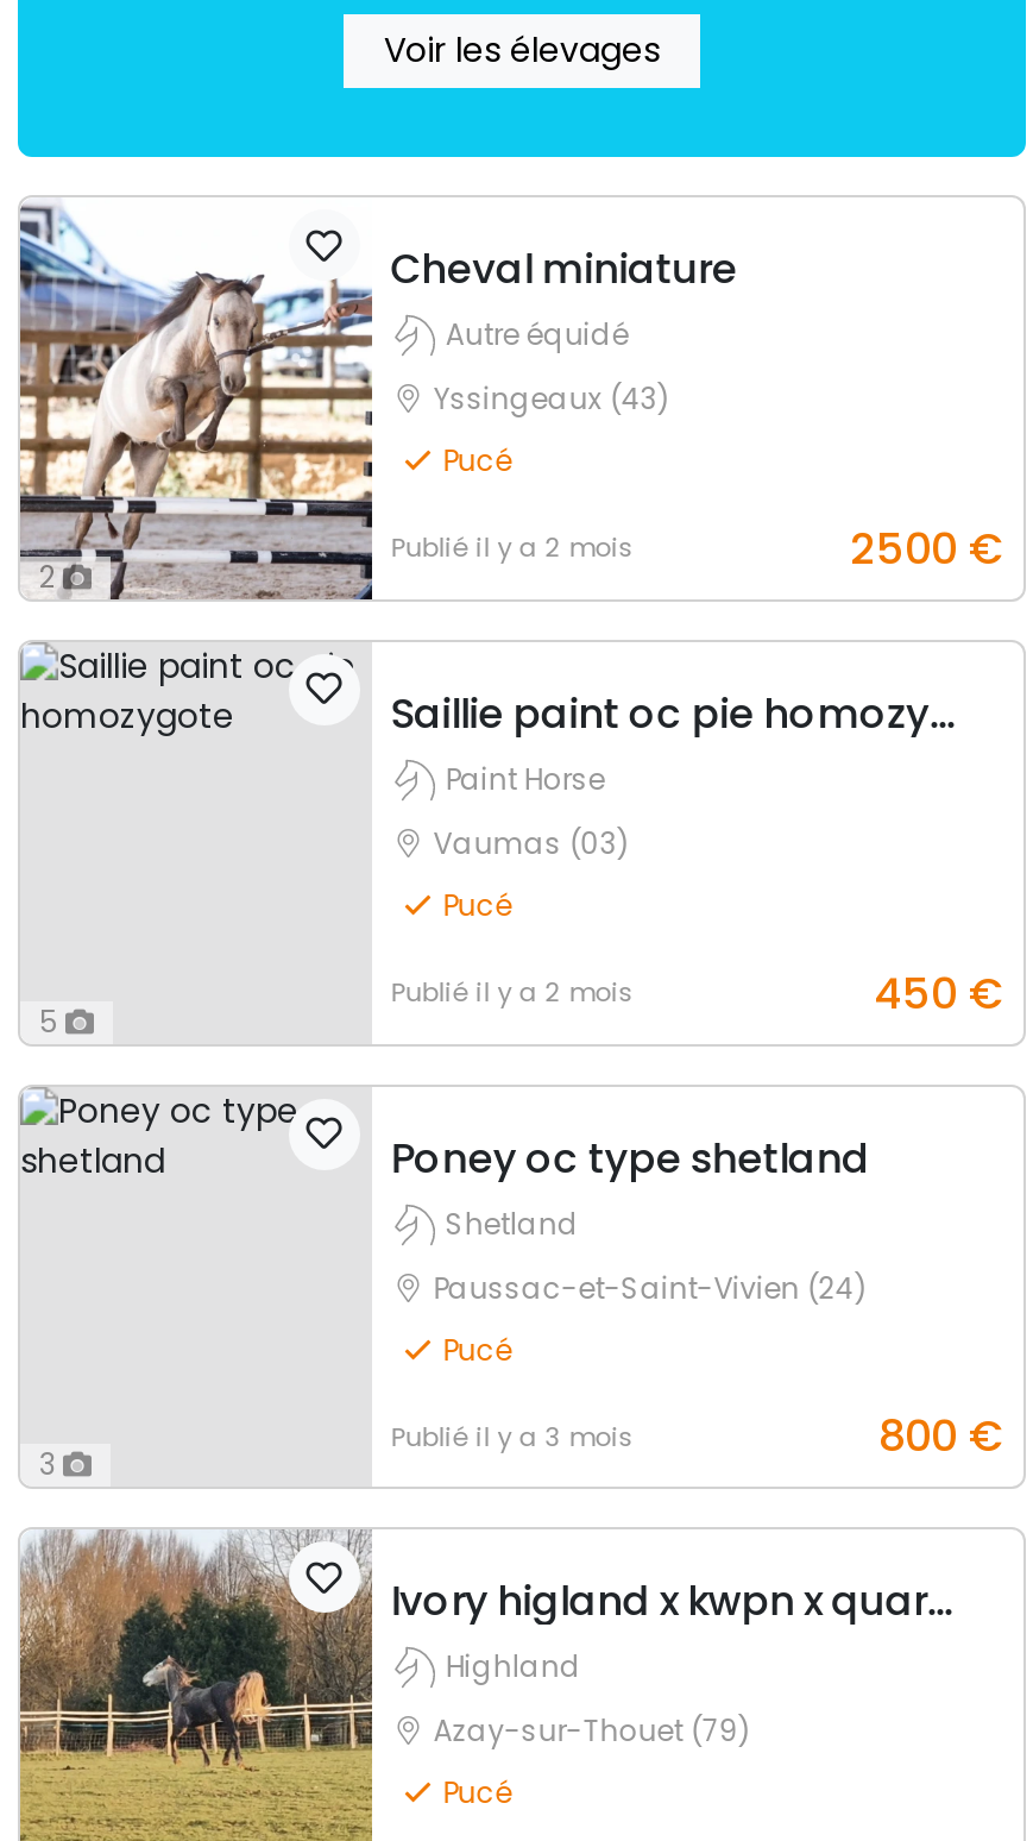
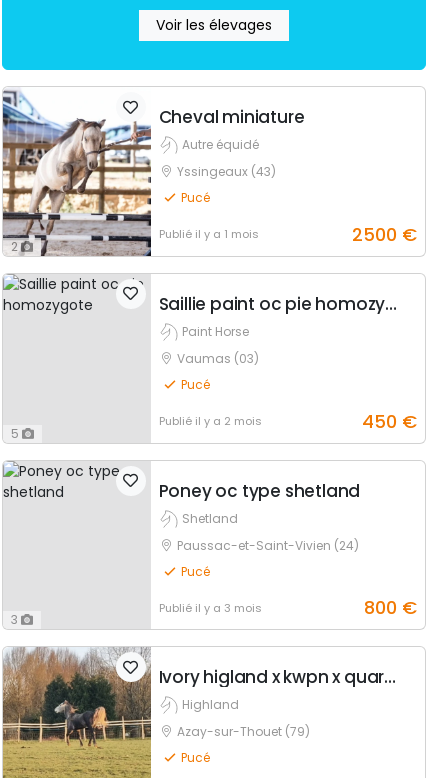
[390,529,635,567] Publié il y a 2 mois -> [159,226,259,242] Publié il y a 1 mois

